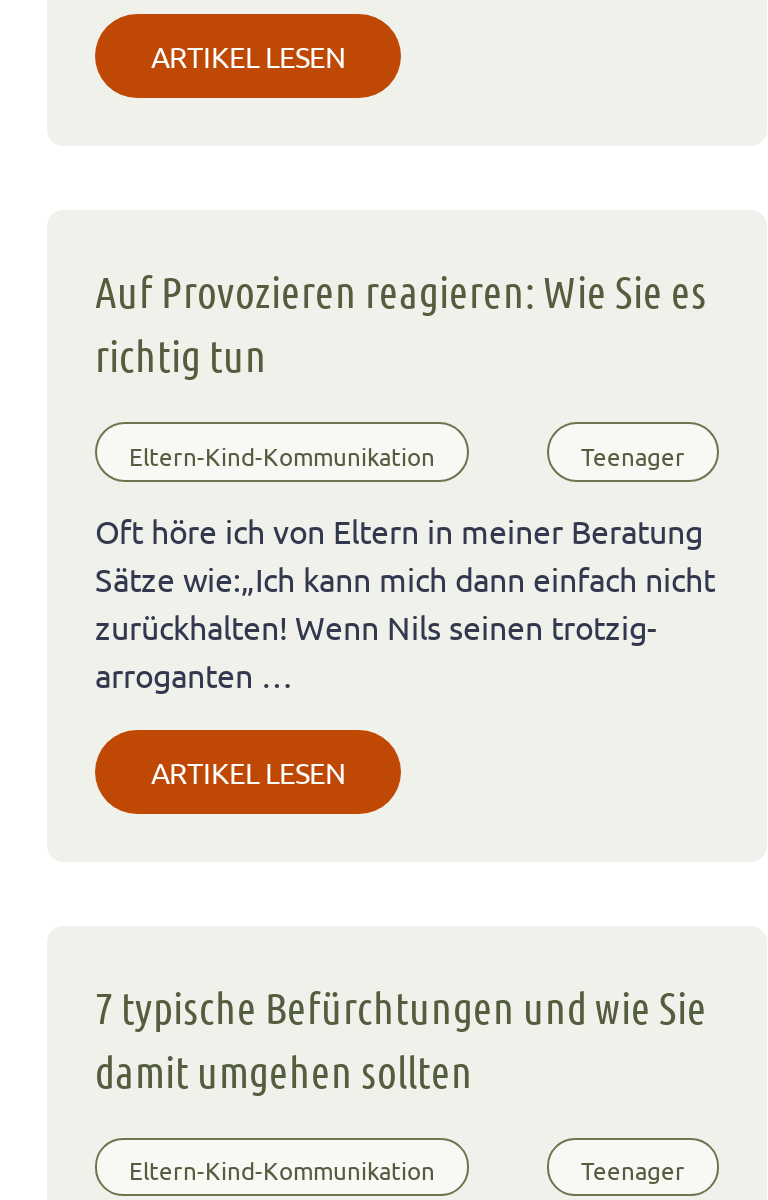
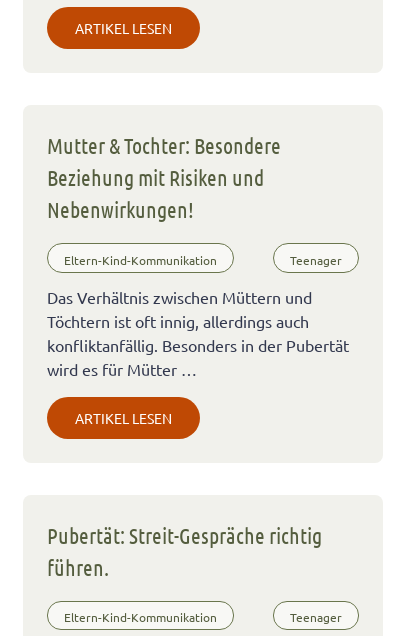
[95,265,707,381] Auf Provozieren reagieren: Wie Sie es | richtig tun -> [47,132,281,222] Mutter & Tochter: Besondere | Beziehung mit Risiken und | Nebenwirkungen!
[95,509,715,693] Oft höre ich von Eltern in meiner Beratung | Sätze wie:„Ich kann mich dann einfach nicht | zurückhalten! Wenn Nils seinen trotzig- | arroganten … -> [47,286,349,378] Das Verhältnis zwischen Müttern und | Töchtern ist oft innig, allerdings auch | konfliktanfällig. Besonders in der Pubertät | wird es für Mütter …
[95,979,707,1095] 7 typische Befürchtungen und wie Sie | damit umgehen sollten -> [47,521,322,579] Pubertät: Streit-Gespräche richtig | führen.

